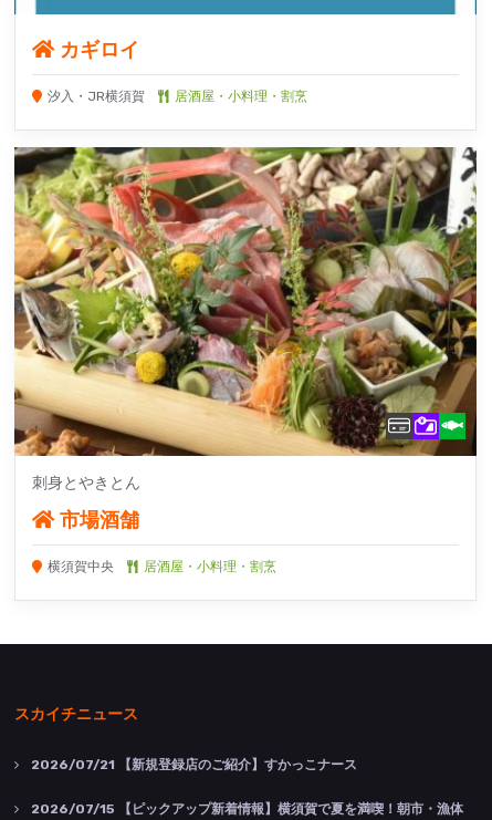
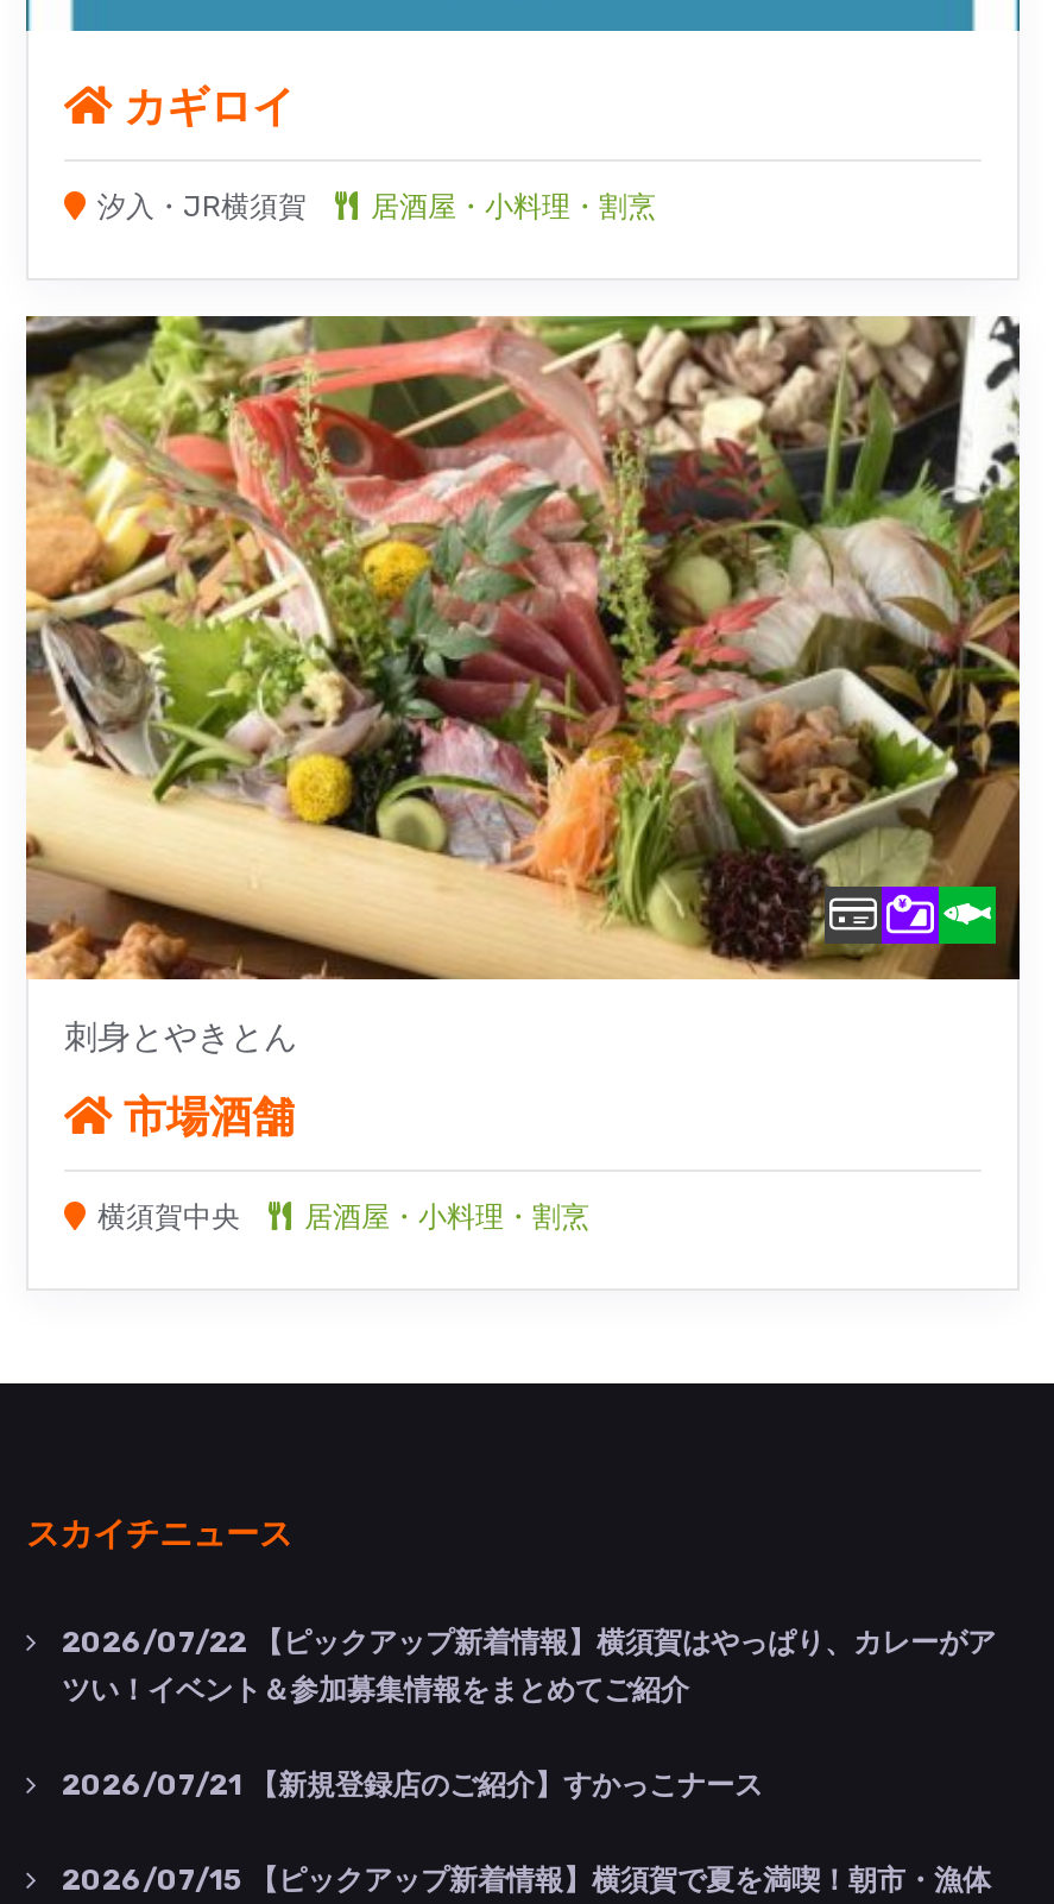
none -> [62,1625,996,1706] 2026/07/22【ピックアップ新着情報】横須賀はやっぱり、カレーがア | ツい！イベント＆参加募集情報をまとめてご紹介

